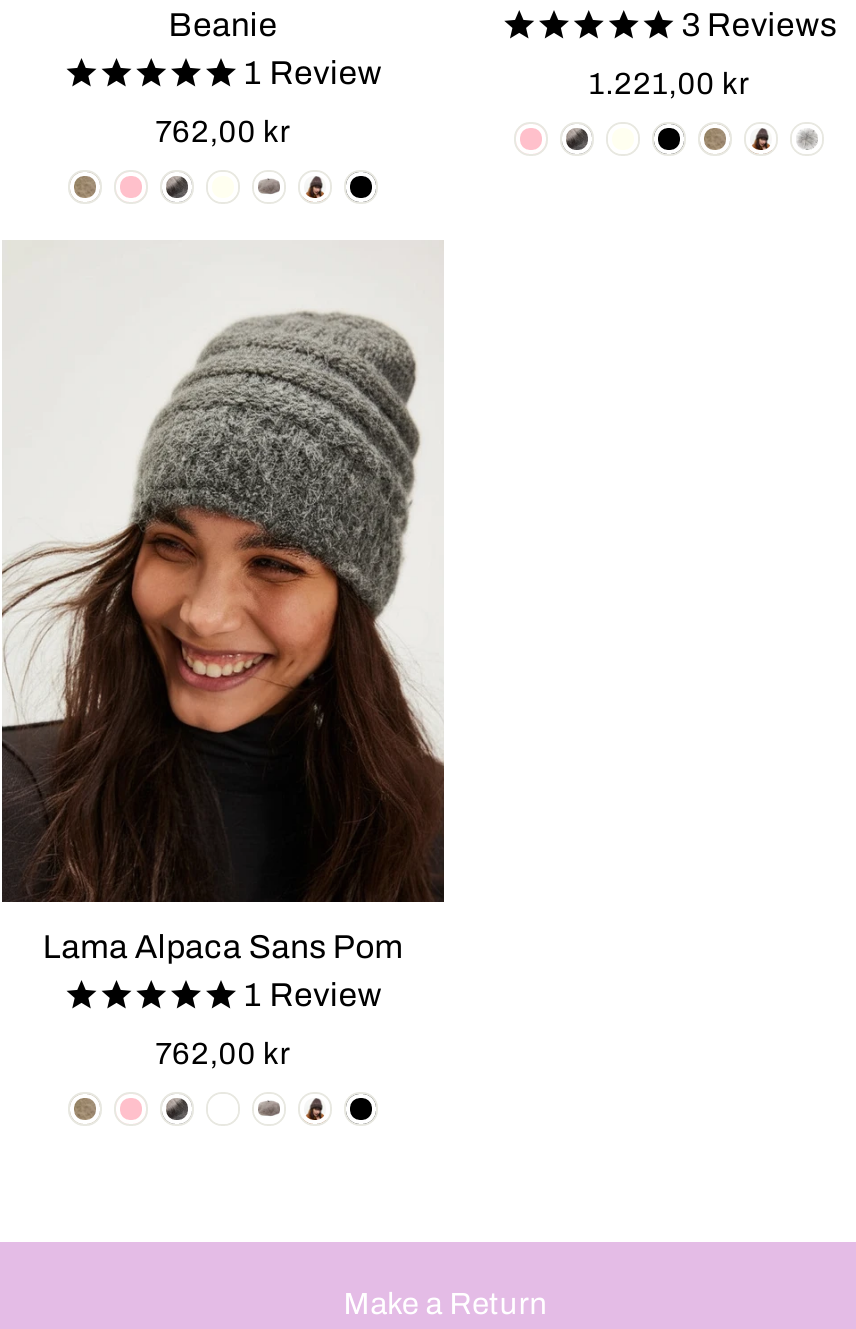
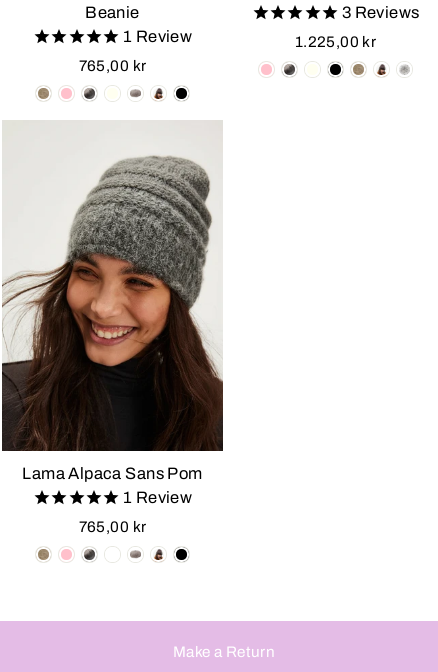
[588,67,750,99] 1.221,00 kr -> [295,34,376,50] 1.225,00 kr
[155,115,291,147] 762,00 kr -> [79,58,146,74] 765,00 kr
[155,1038,291,1070] 762,00 kr -> [79,519,146,535] 765,00 kr

